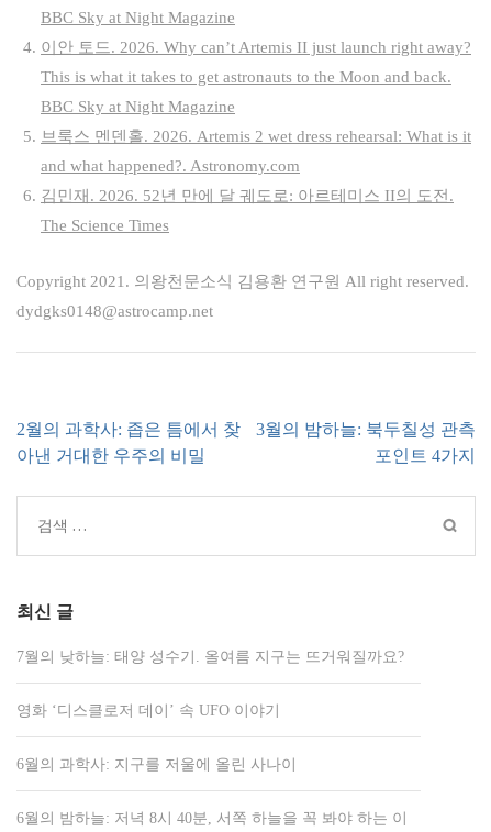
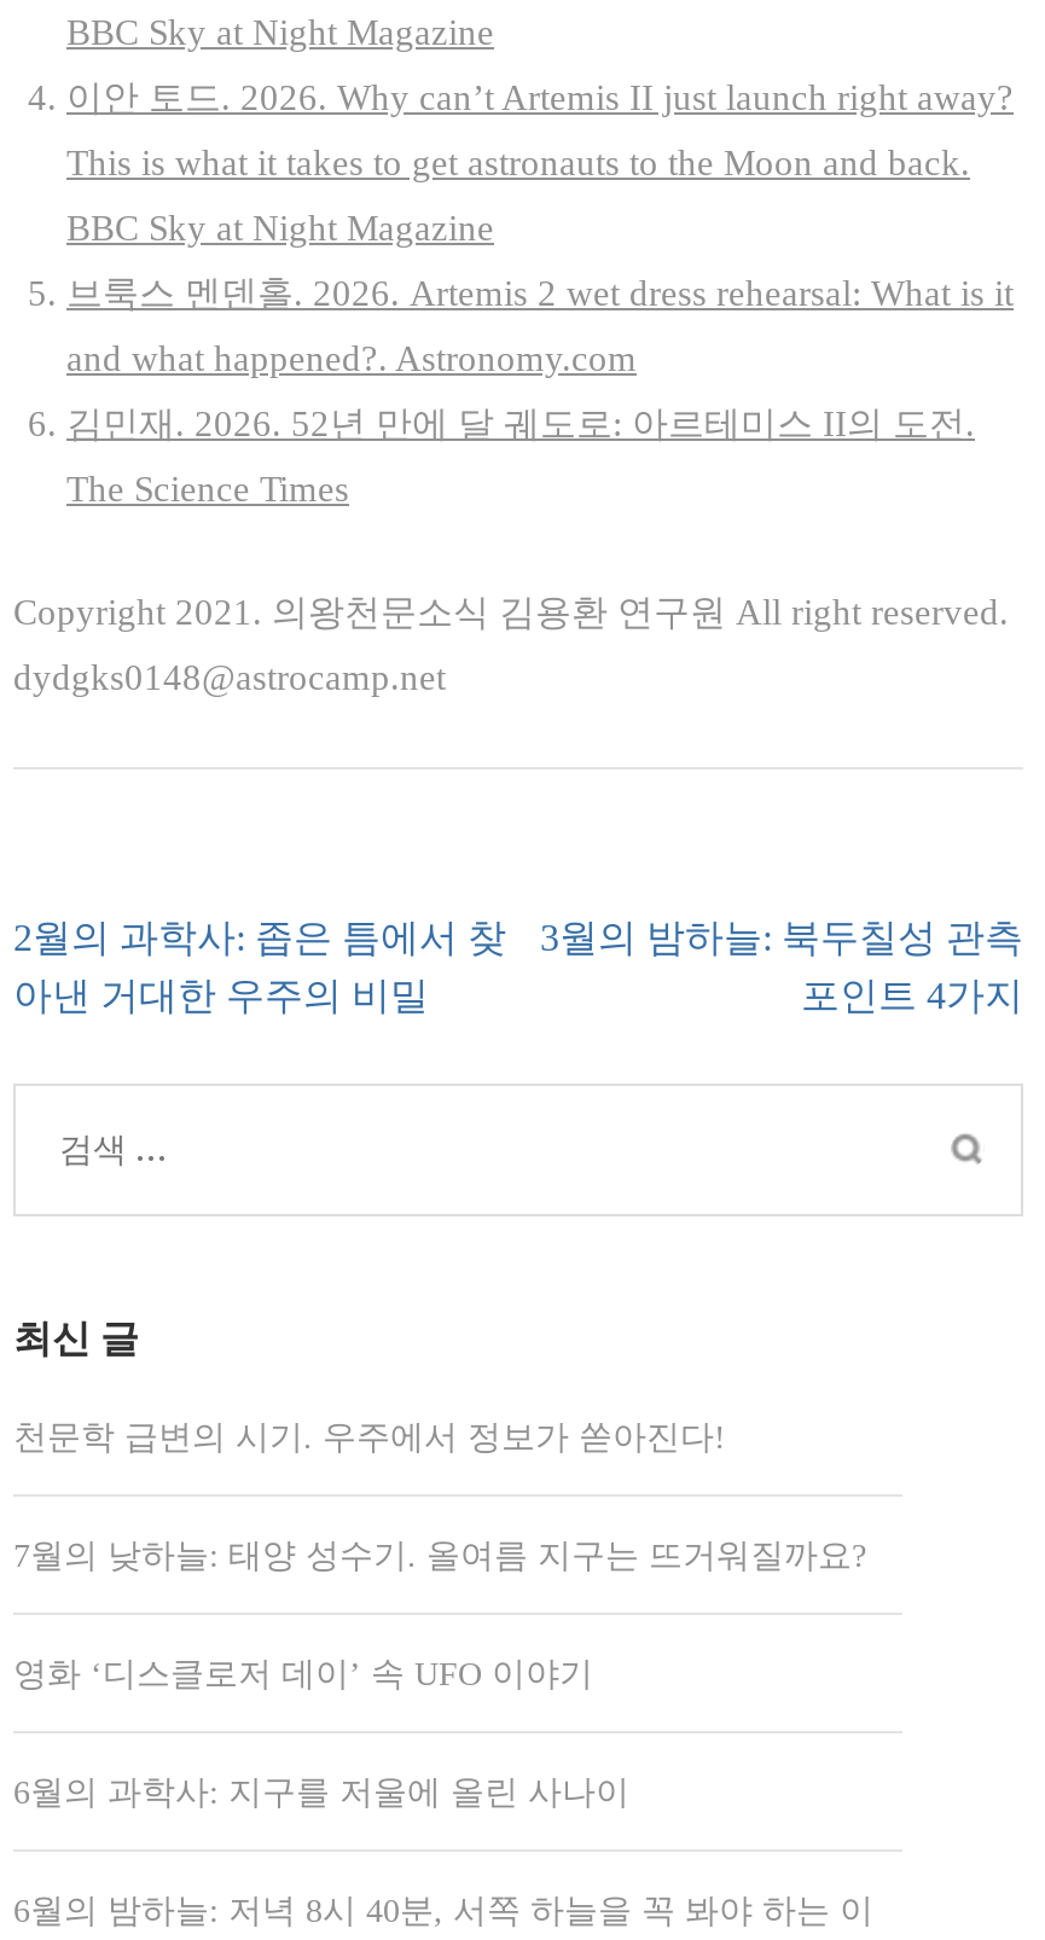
none -> [13,1418,726,1454] 천문학 급변의 시기. 우주에서 정보가 쏟아진다!

